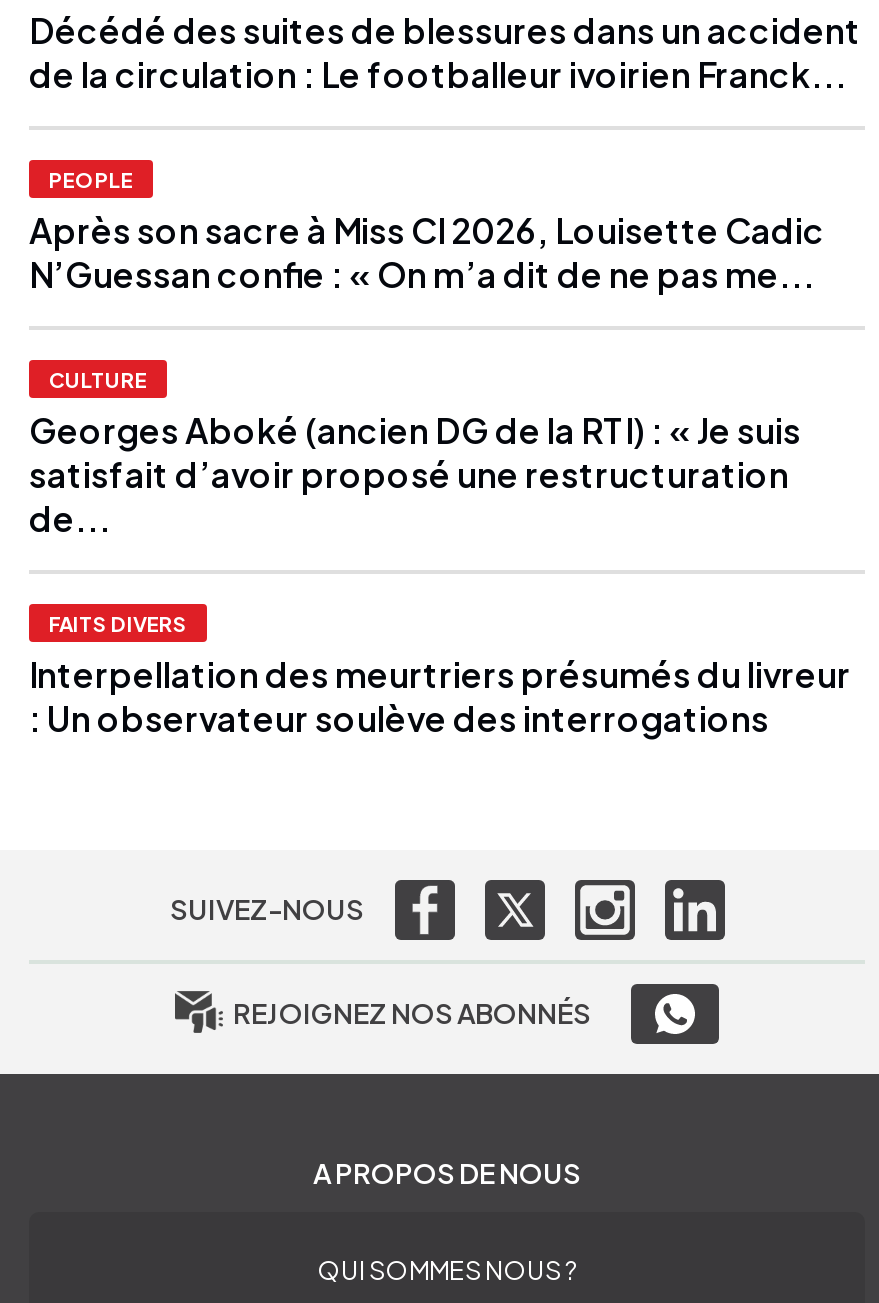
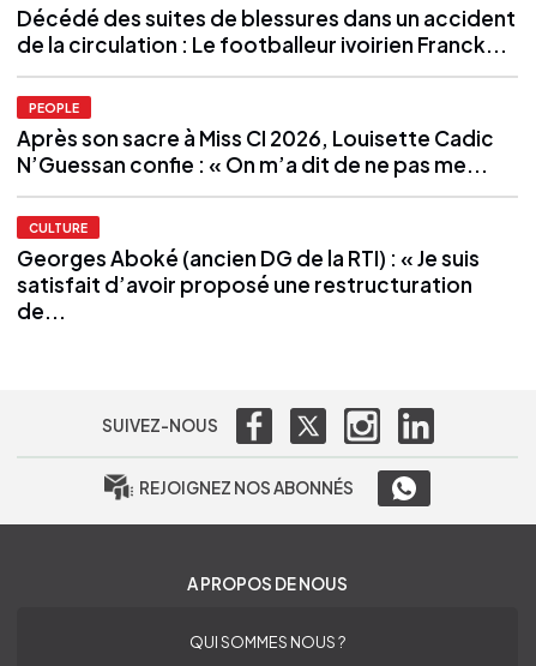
[29,610,851,740] FAITS DIVERS | Interpellation des meurtriers présumés du livreur | : Un observateur soulève des interrogations -> none

